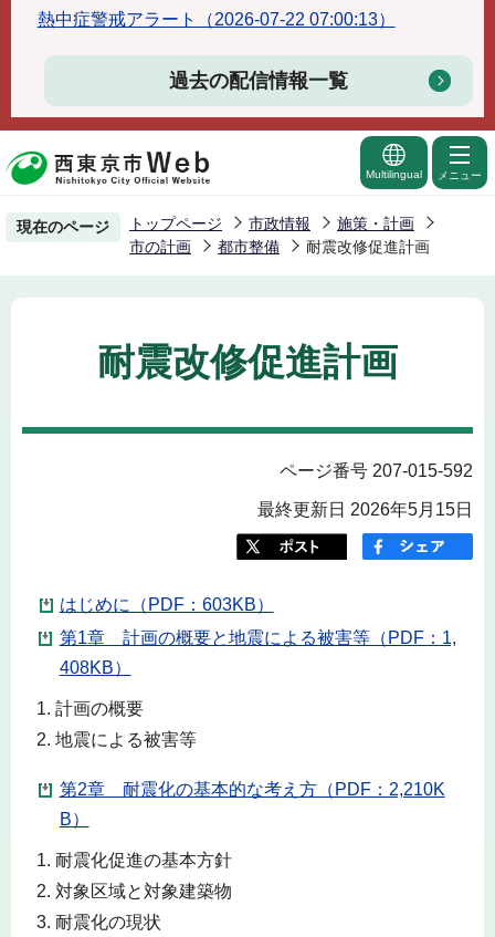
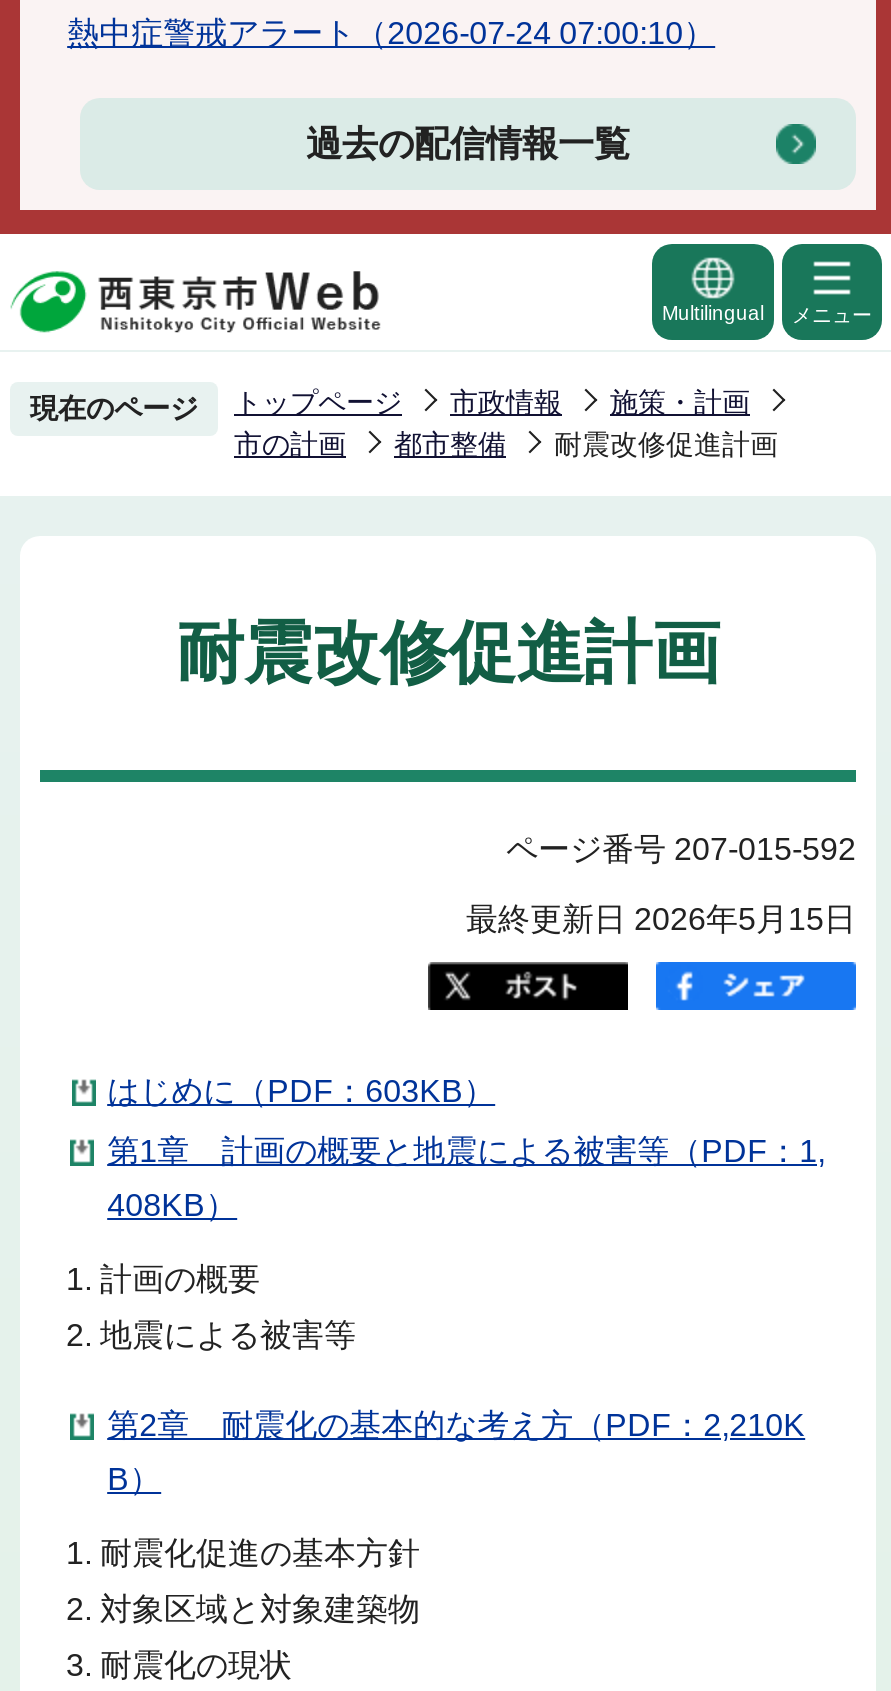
[37,10,395,29] 熱中症警戒アラート（2026-07-22 07:00:13） -> [67,16,715,50] 熱中症警戒アラート（2026-07-24 07:00:10）

